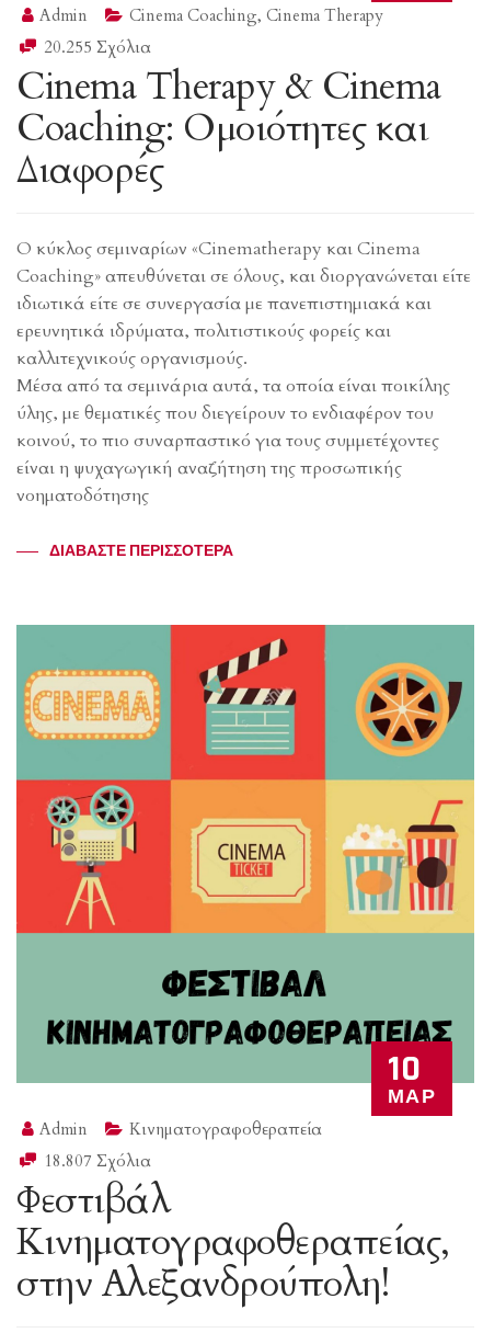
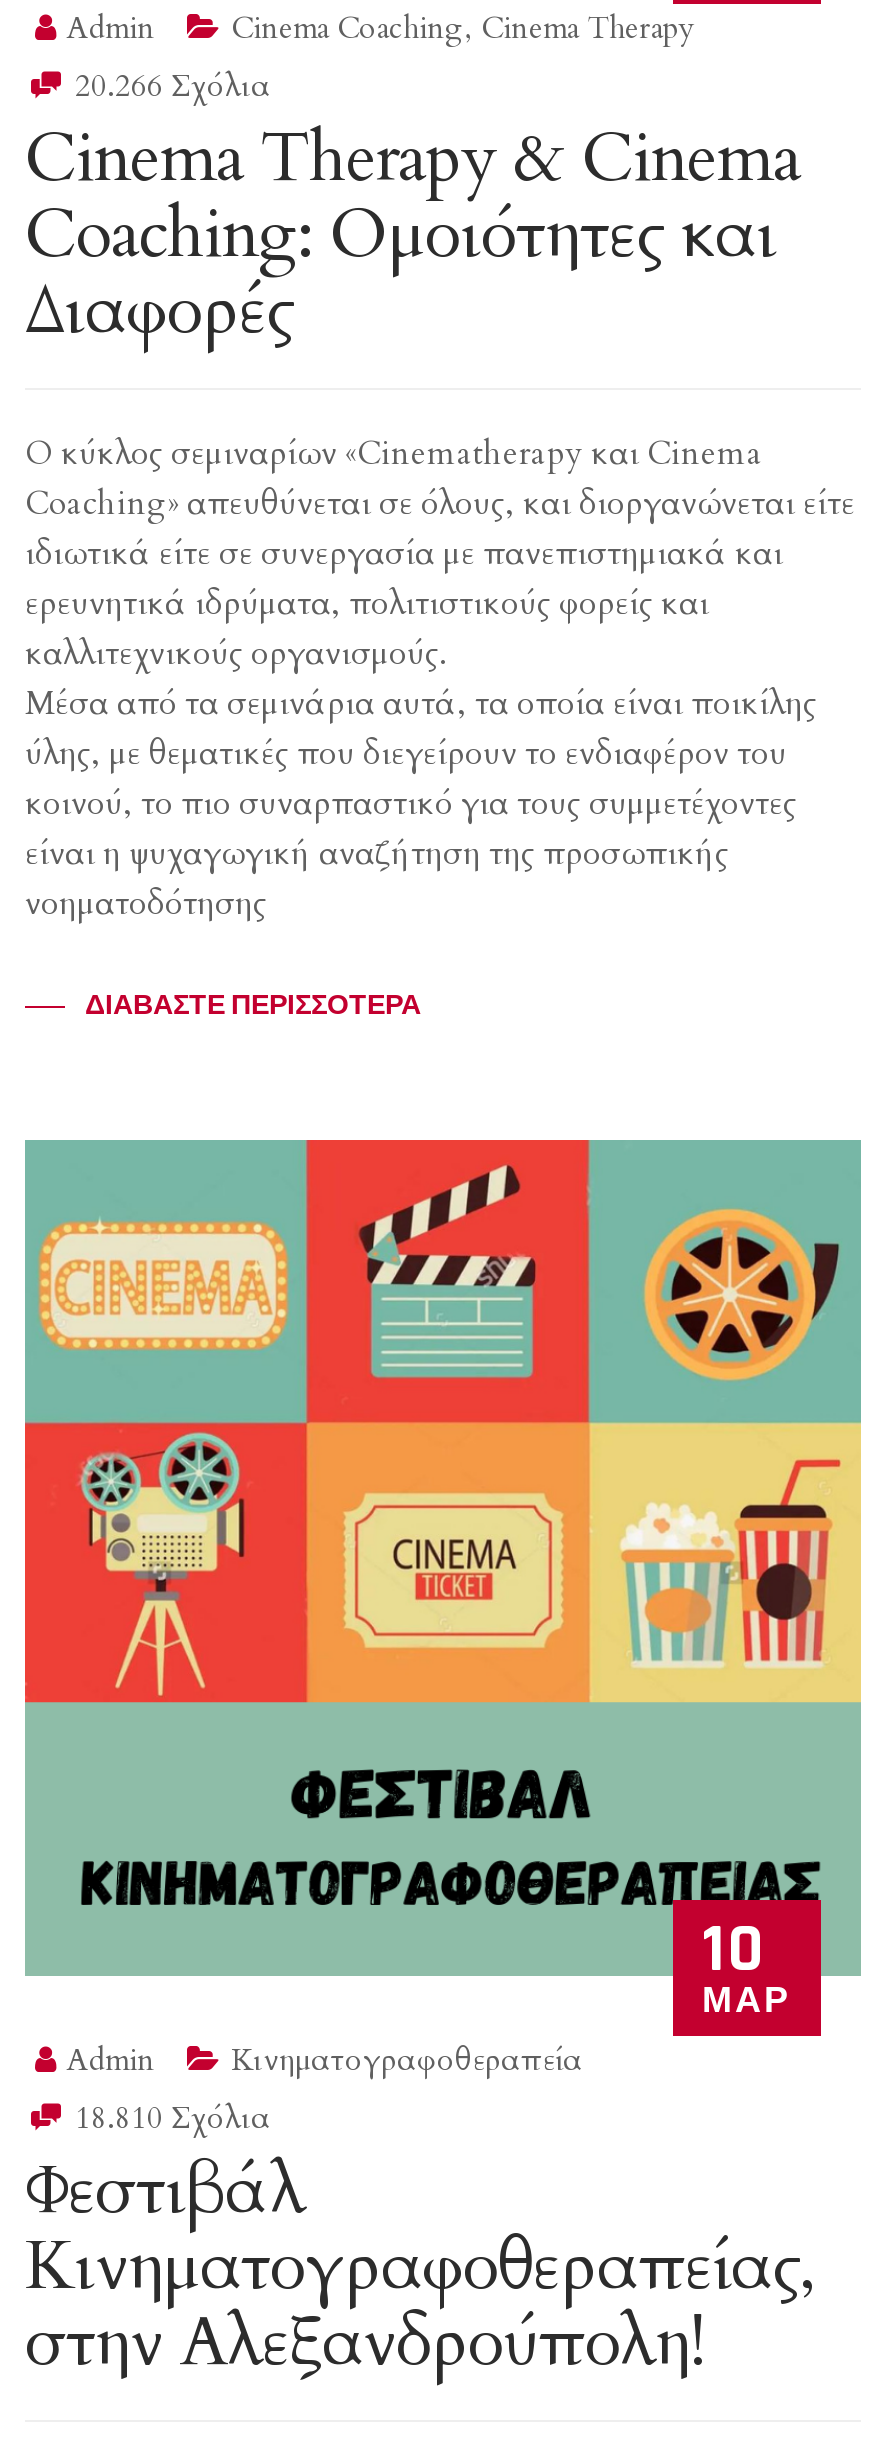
[39,36,151,58] 20.255 Σχόλια -> [67,66,271,106] 20.266 Σχόλια
[39,1150,151,1172] 18.807 Σχόλια -> [67,2098,271,2138] 18.810 Σχόλια

